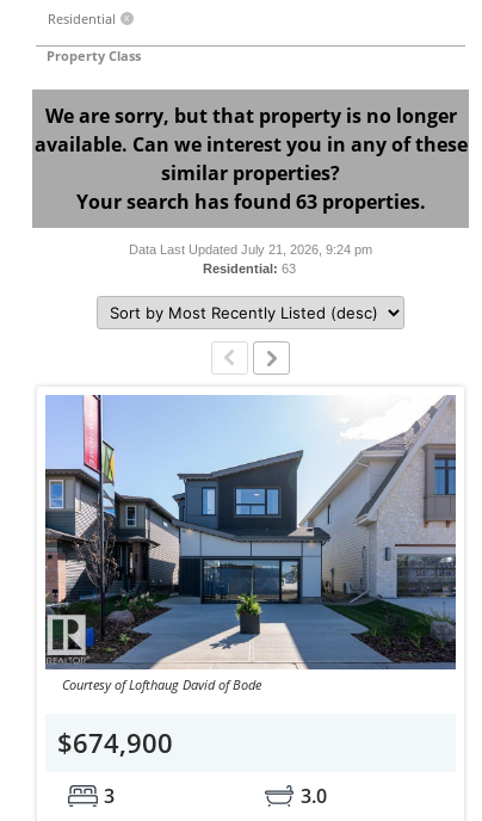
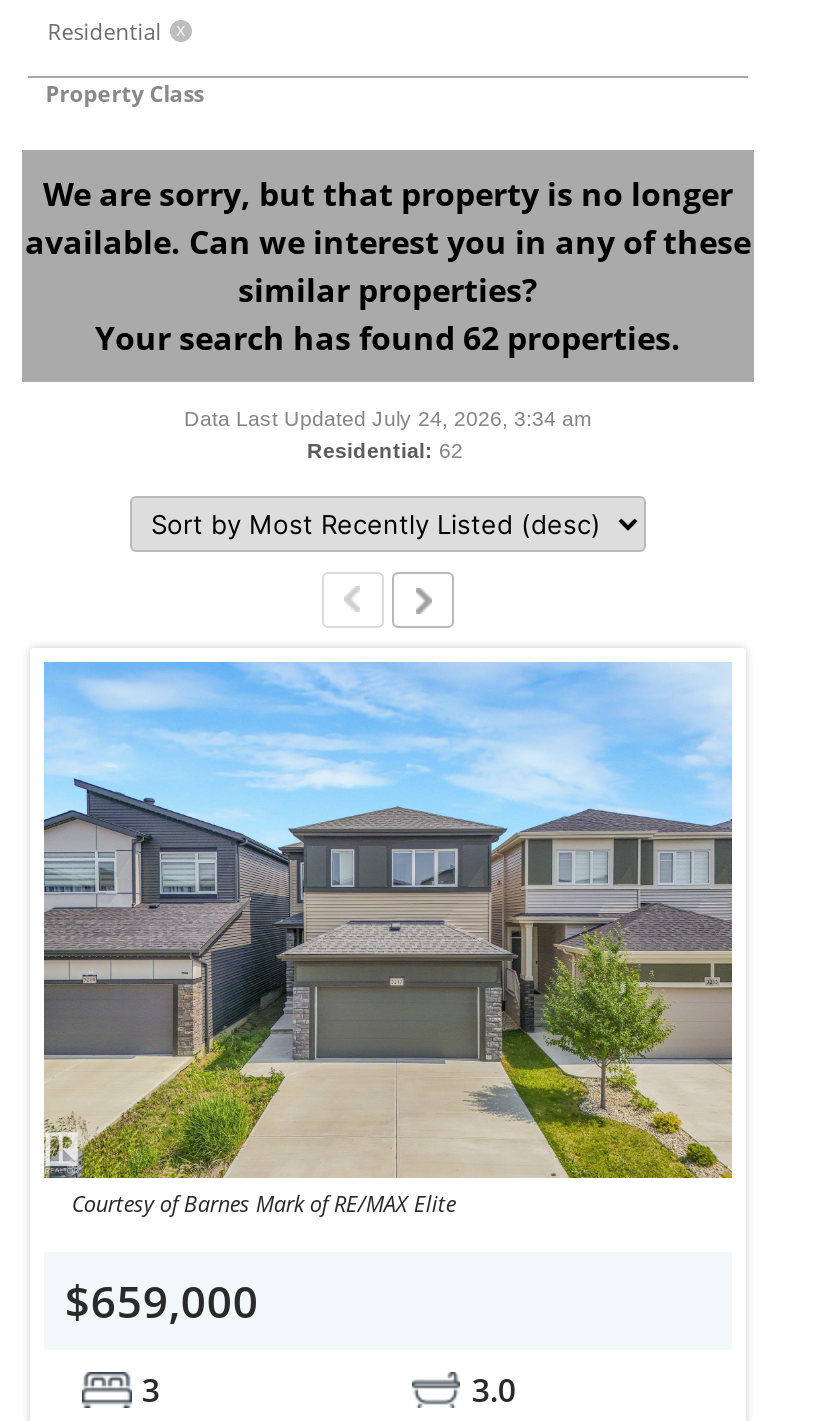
[76,189,425,215] Your search has found 63 properties. -> [95,316,681,360] Your search has found 62 properties.
[129,242,372,276] Data Last Updated July 21, 2026, 9:24 pm | Residential: 63 -> [184,406,592,462] Data Last Updated July 24, 2026, 3:34 am | Residential: 62
[45,394,457,693] [image] | Courtesy of Lofthaug David of Bode -> [44,660,734,1218] [image] | Courtesy of Barnes Mark of RE/MAX Elite
[58,724,173,760] $674,900 -> [65,1270,259,1330] $659,000

